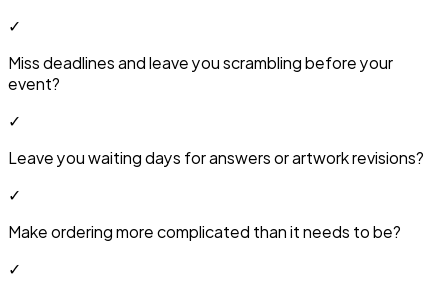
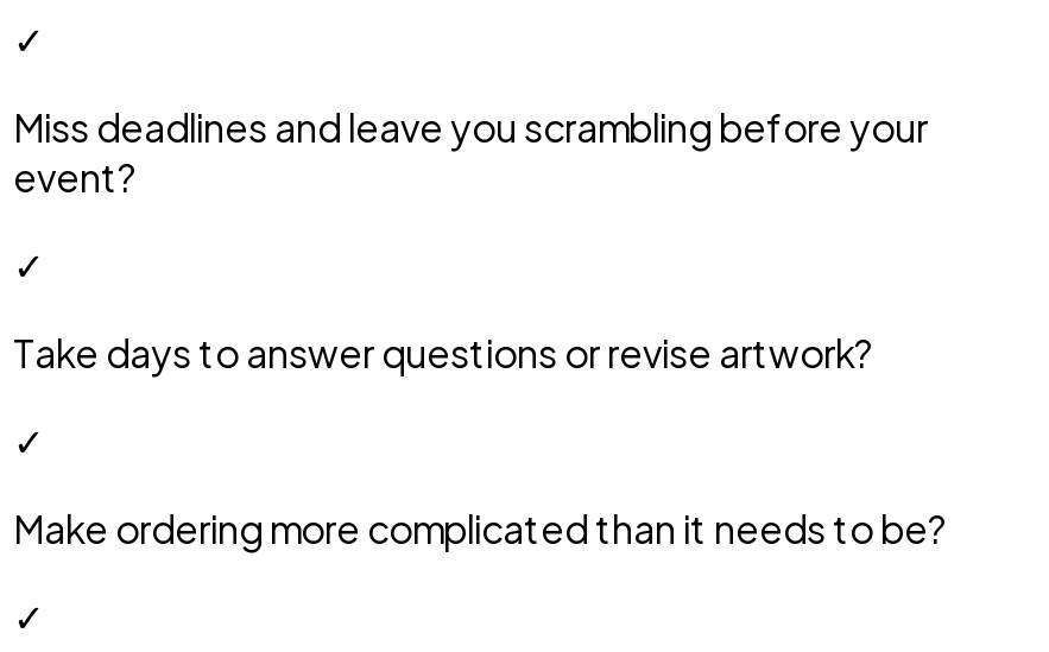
[8,147,424,168] Leave you waiting days for answers or artwork revisions? -> [13,327,873,376] Take days to answer questions or revise artwork?

